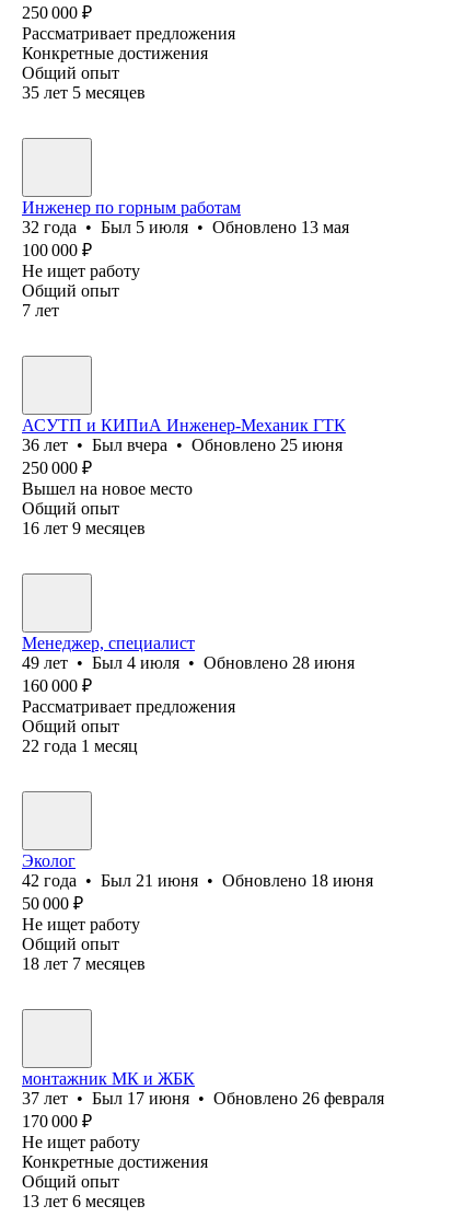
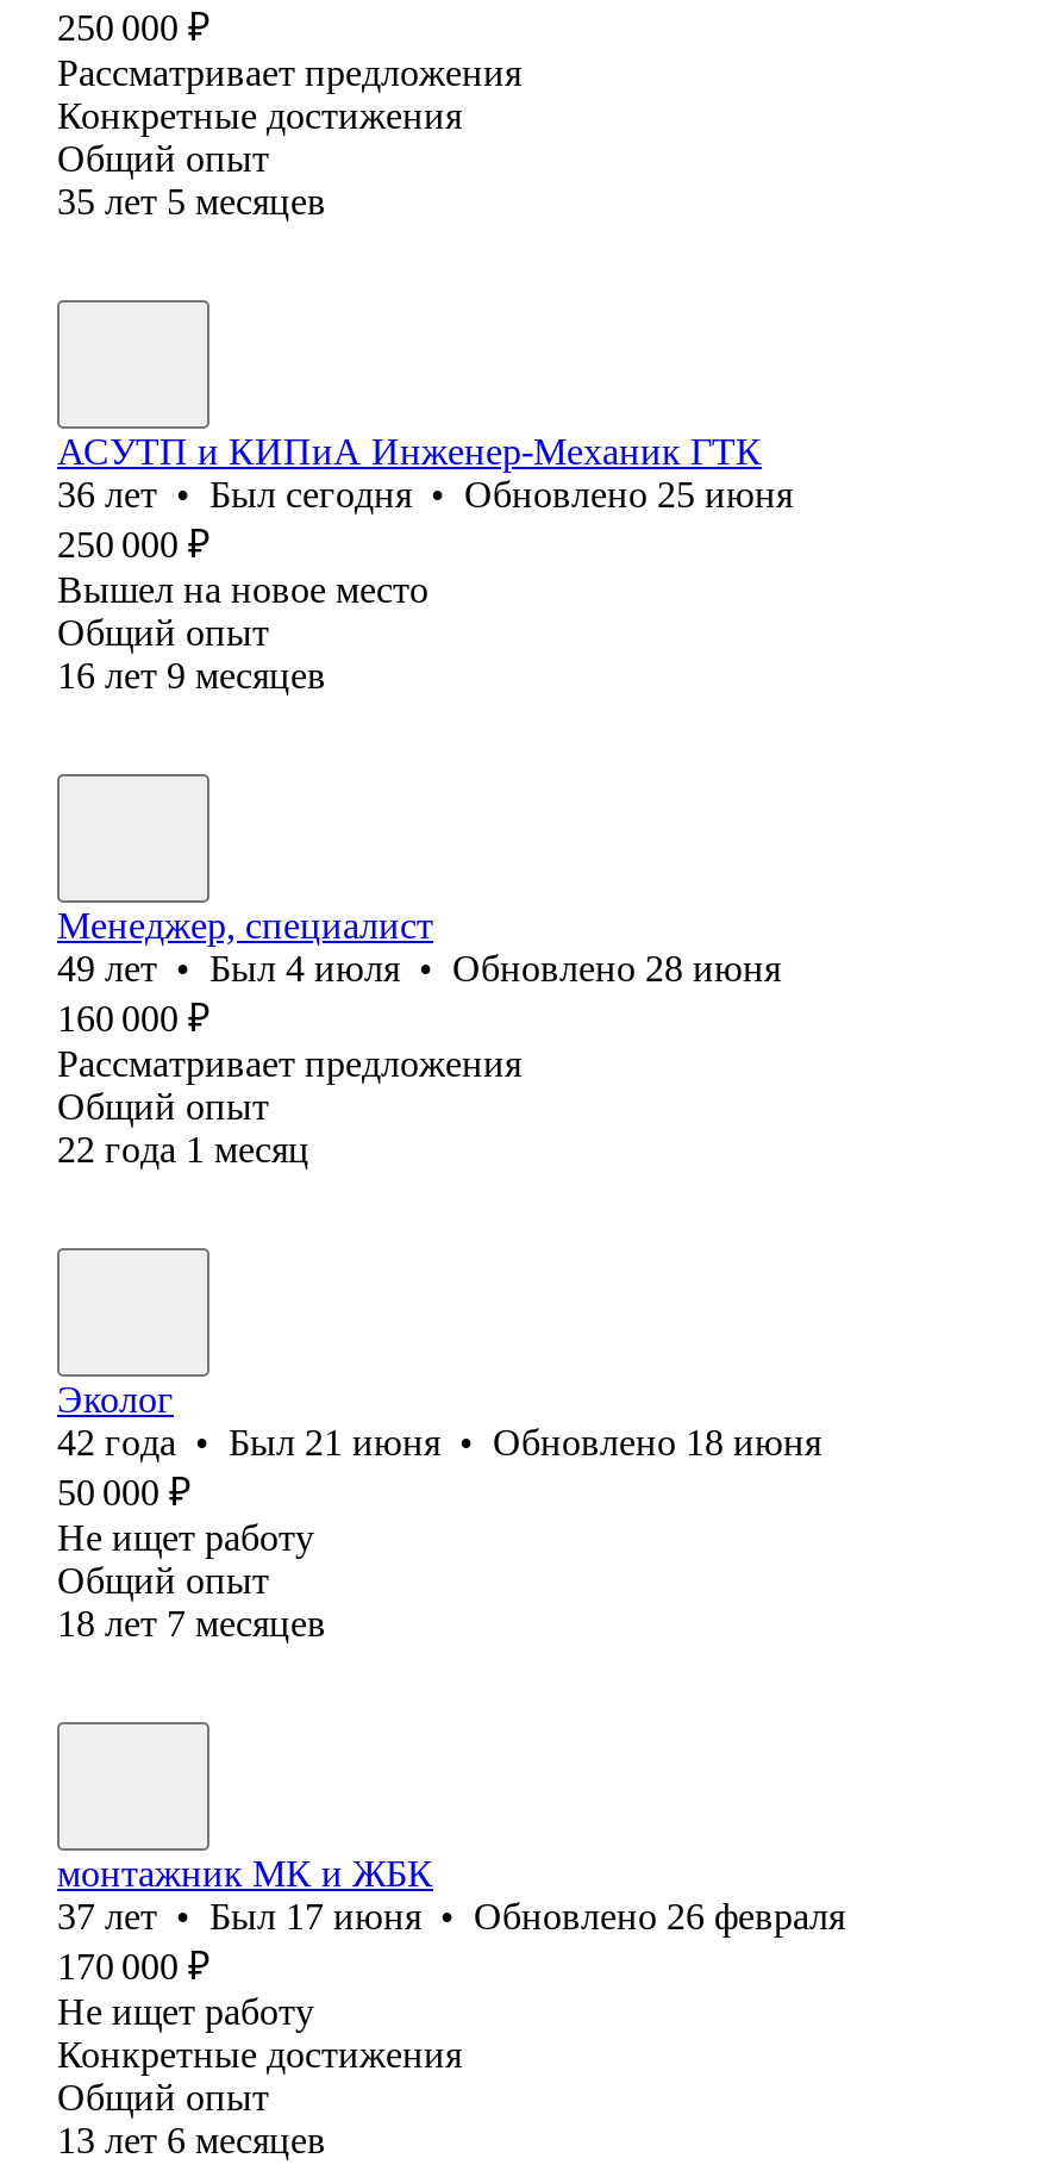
[22,198,349,319] Инженер по горным работам | 32 года • Был 5 июля • Обновлено 13 мая | 100 000 ₽ | Не ищет работу | Общий опыт | 7 лет -> none
[22,435,343,454] 36 лет • Был вчера • Обновлено 25 июня -> [57,474,793,514] 36 лет • Был сегодня • Обновлено 25 июня

